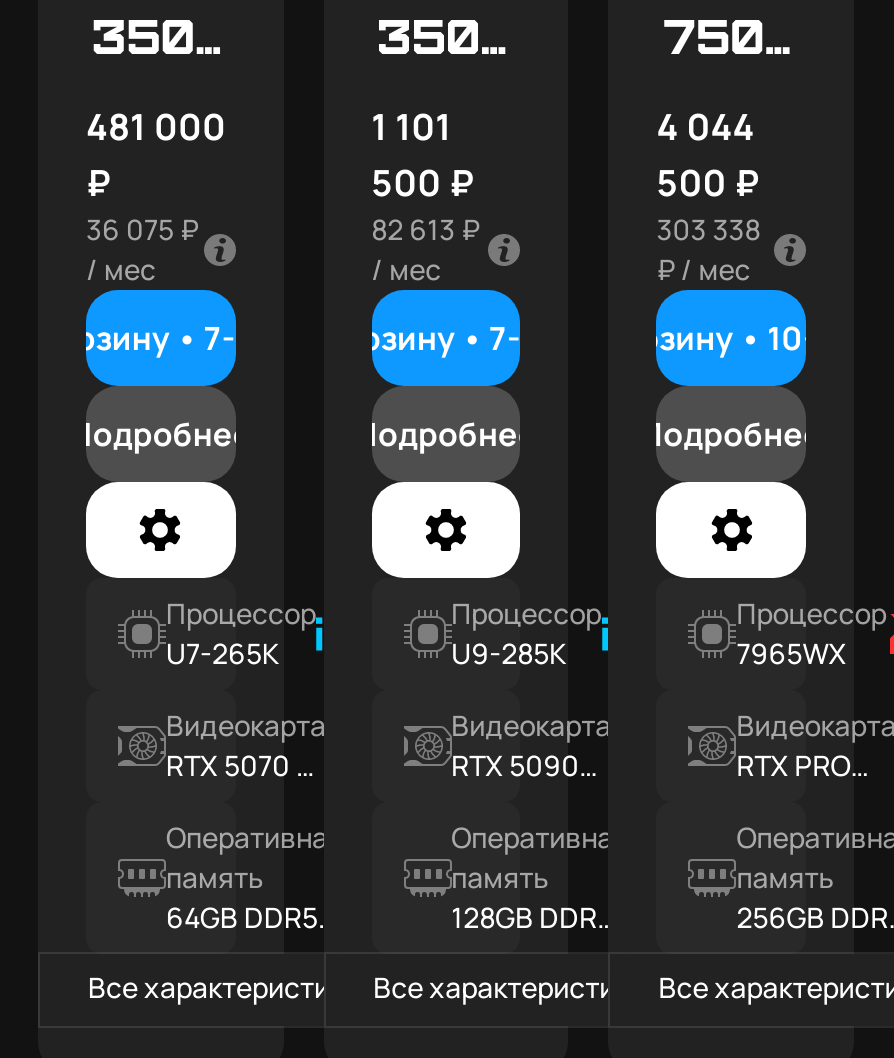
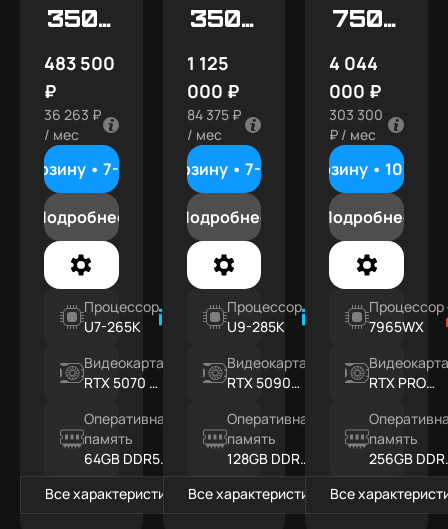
[86,102,226,150] 481 000 -> [44,51,115,75] 483 500
[371,102,451,150] 1 101 -> [187,51,229,75] 1 125
[371,158,473,206] 500 ₽ -> [187,79,239,103] 000 ₽
[656,158,758,206] 500 ₽ -> [329,79,381,103] 000 ₽
[86,210,198,248] 36 075 ₽ -> [44,105,101,124] 36 263 ₽
[371,210,479,248] 82 613 ₽ -> [187,105,241,124] 84 375 ₽
[656,210,760,248] 303 338 -> [329,105,383,124] 303 300

